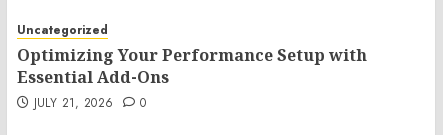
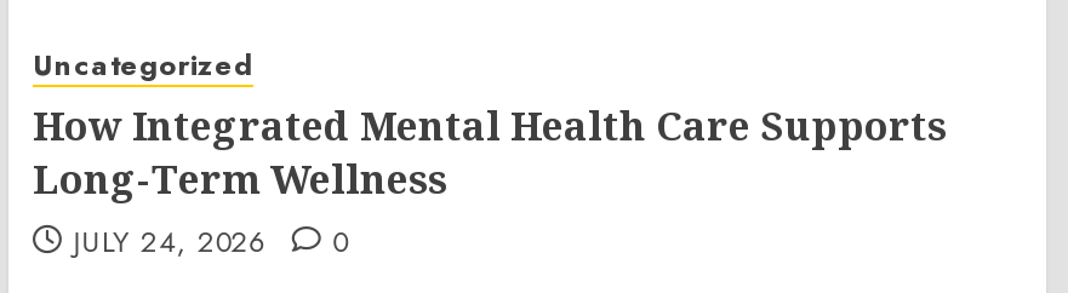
[17,44,367,112] Optimizing Your Performance Setup with | Essential Add-Ons | JULY 21, 2026 -> [33,99,947,264] How Integrated Mental Health Care Supports | Long-Term Wellness | JULY 24, 2026

